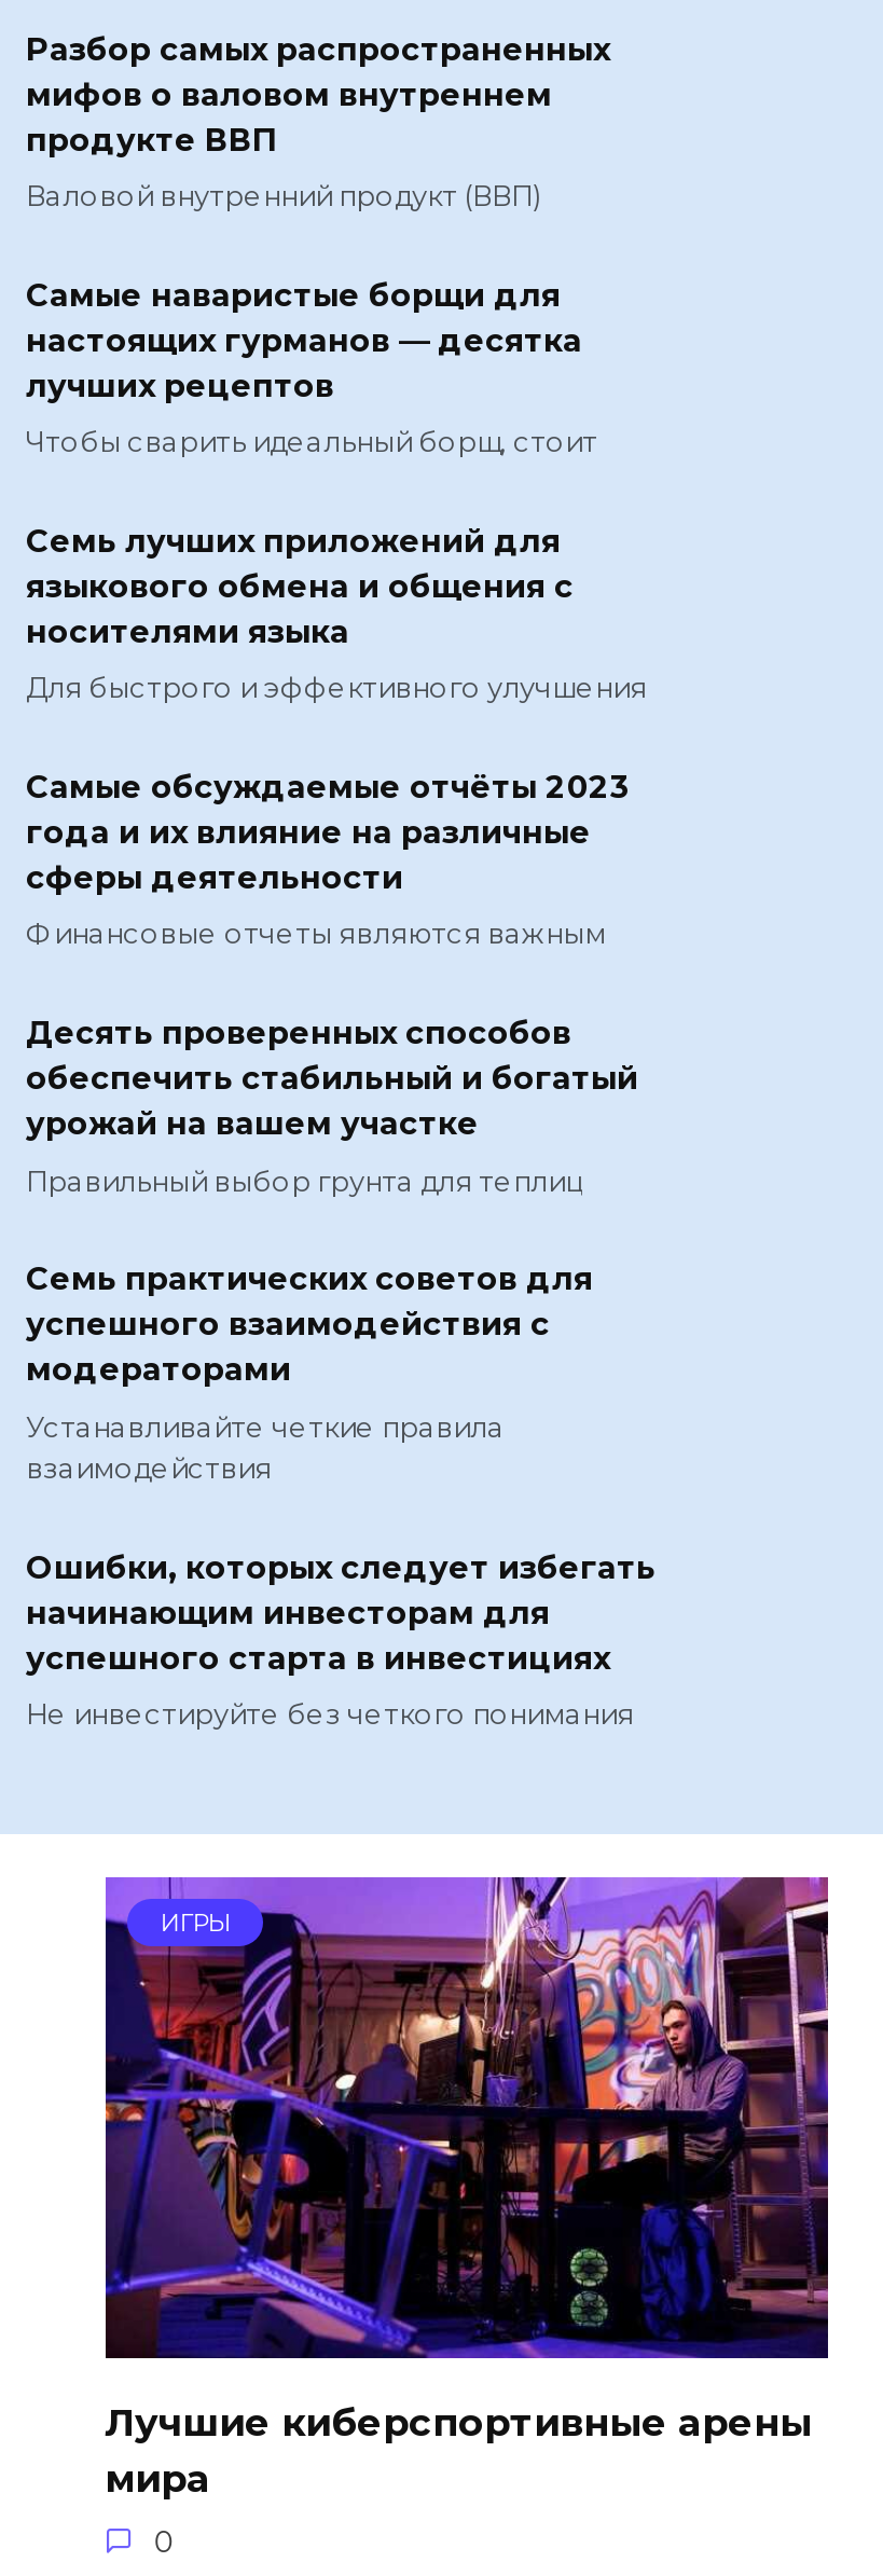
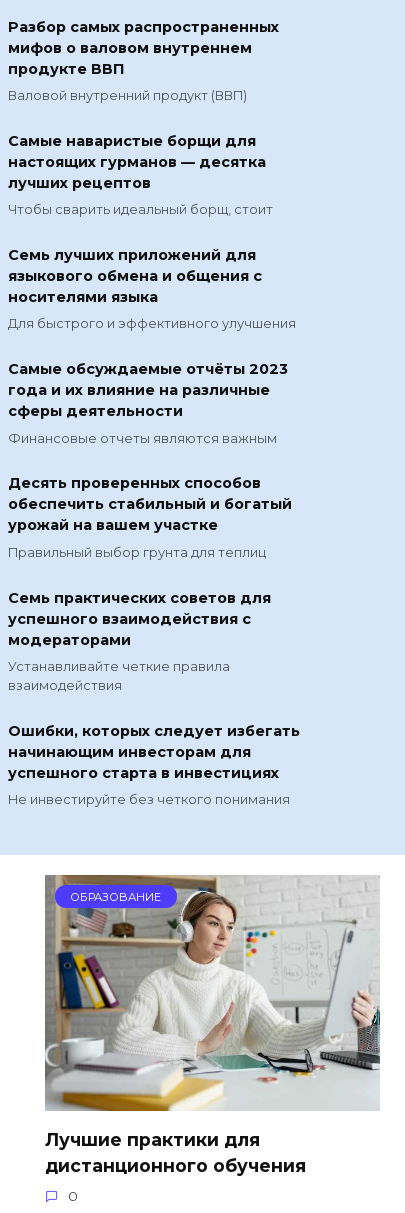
[104,1875,830,2360] [image] | ИГРЫ -> [44,874,381,1109] [image] | ОБРАЗОВАНИЕ
[105,2398,812,2499] Лучшие киберспортивные арены | мира -> [44,1129,305,1176] Лучшие практики для | дистанционного обучения

